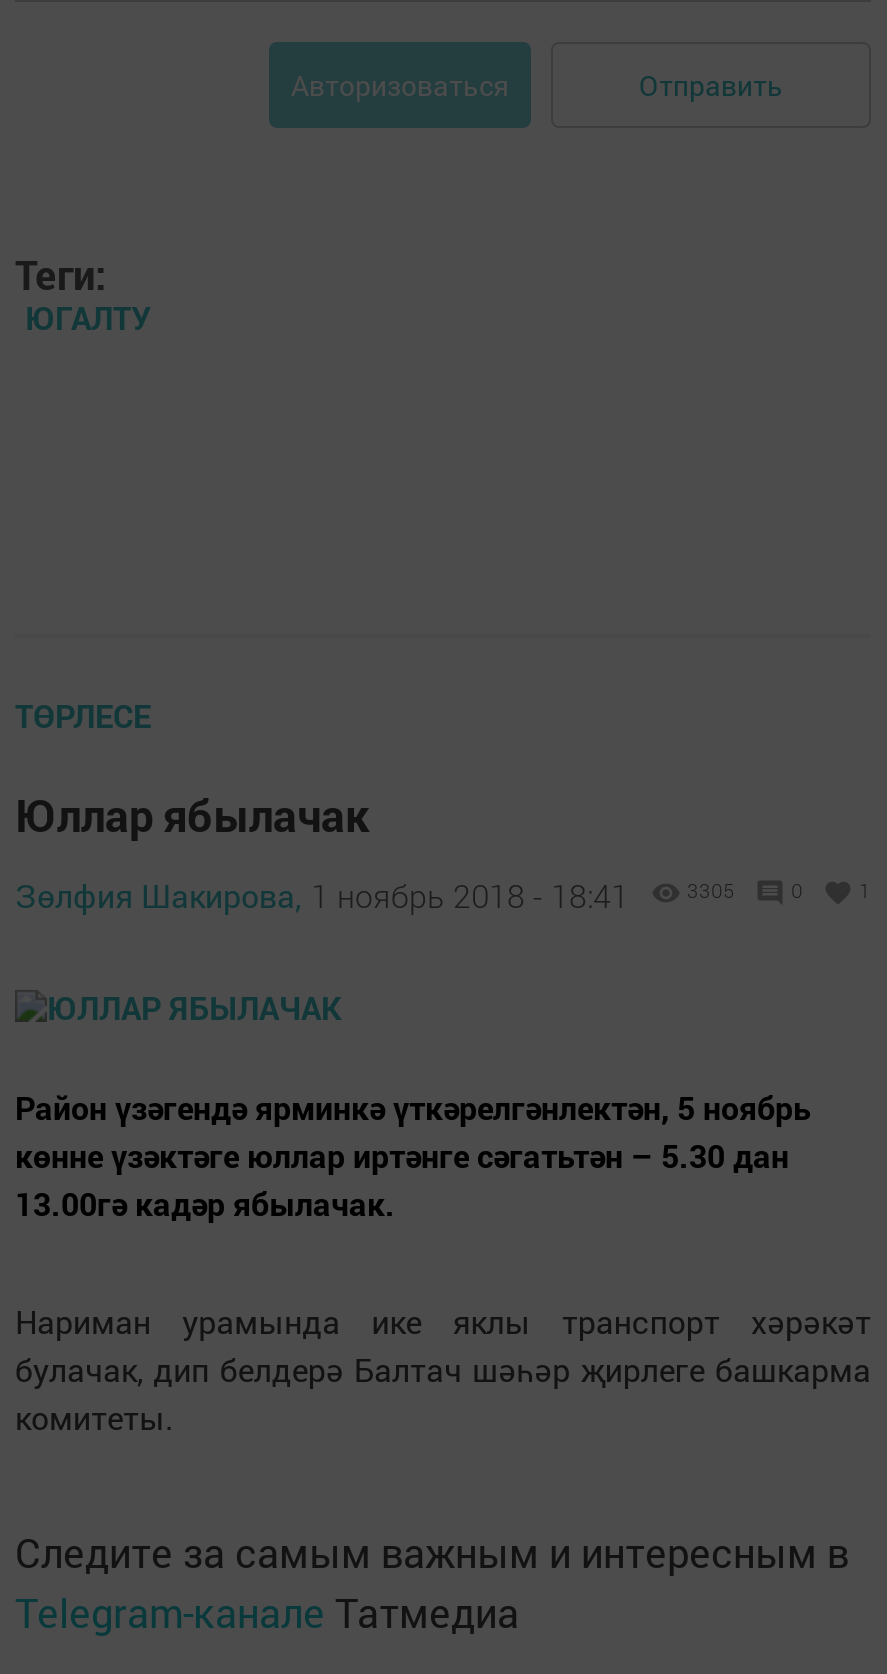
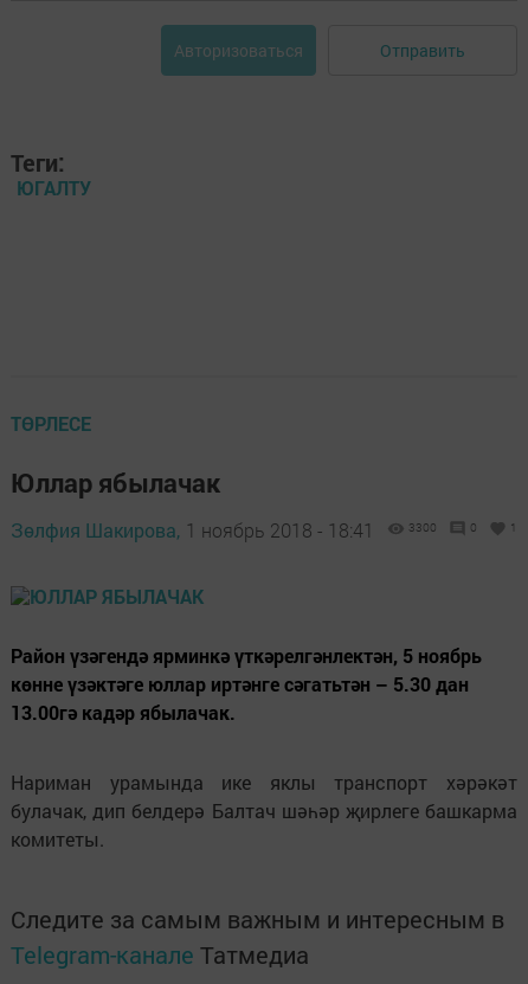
[687,879,735,905] 3305 -> [408,520,437,536] 3300

